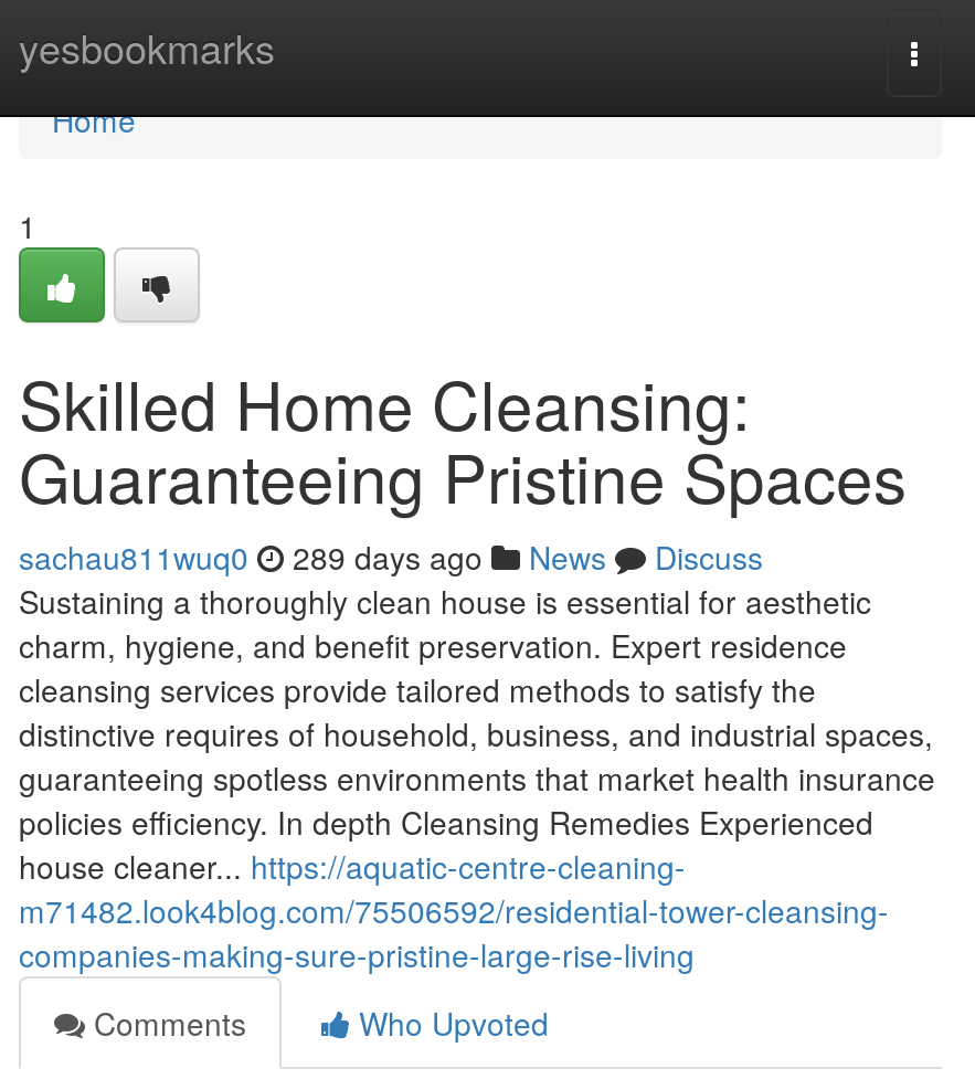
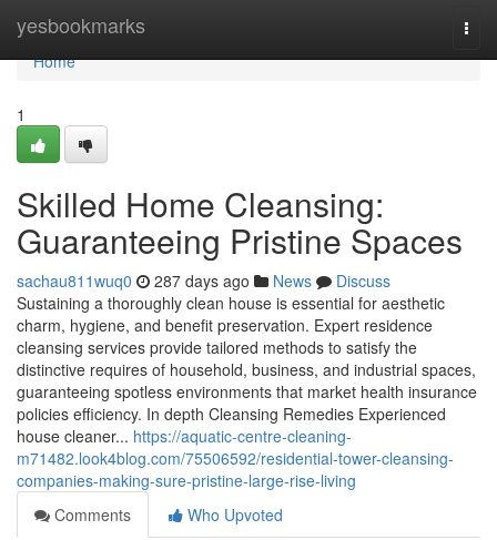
[19,535,763,579] sachau811wuq0 289 days ago News Discuss -> [17,269,390,292] sachau811wuq0 287 days ago News Discuss

